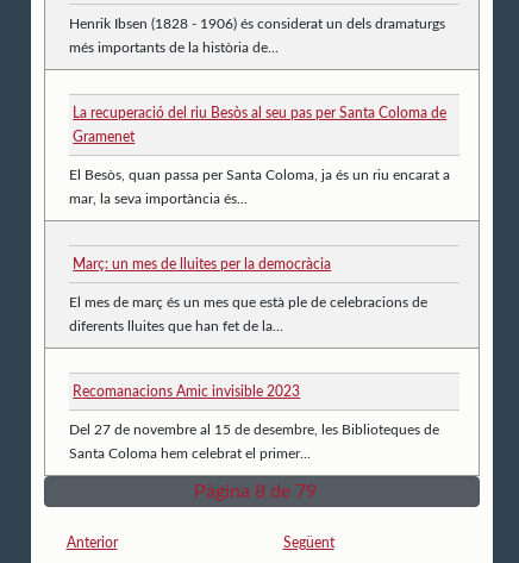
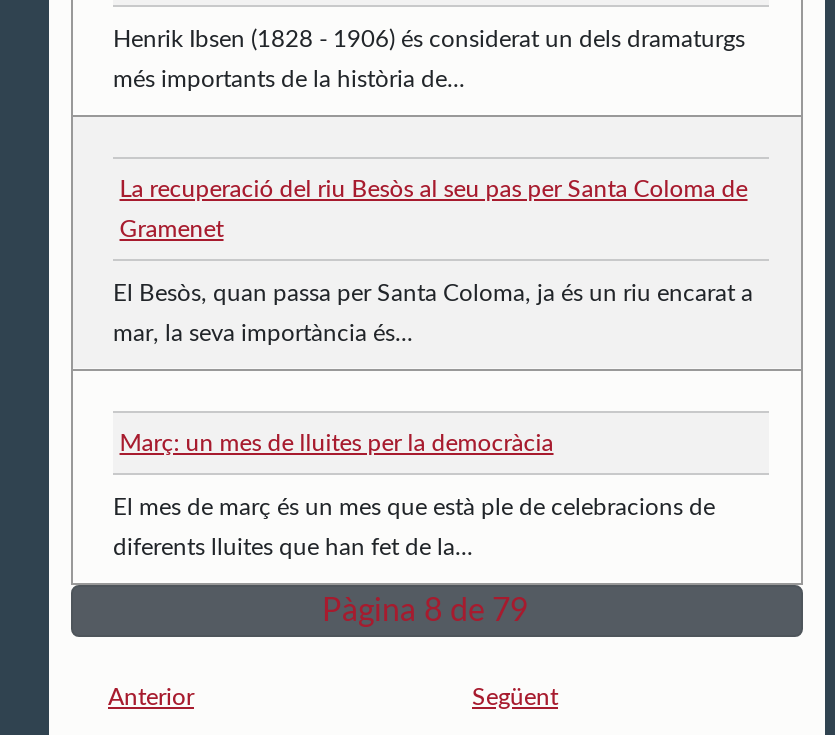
[69,384,439,460] Recomanacions Amic invisible 2023 | Del 27 de novembre al 15 de desembre, les Biblioteques de | Santa Coloma hem celebrat el primer... -> none

